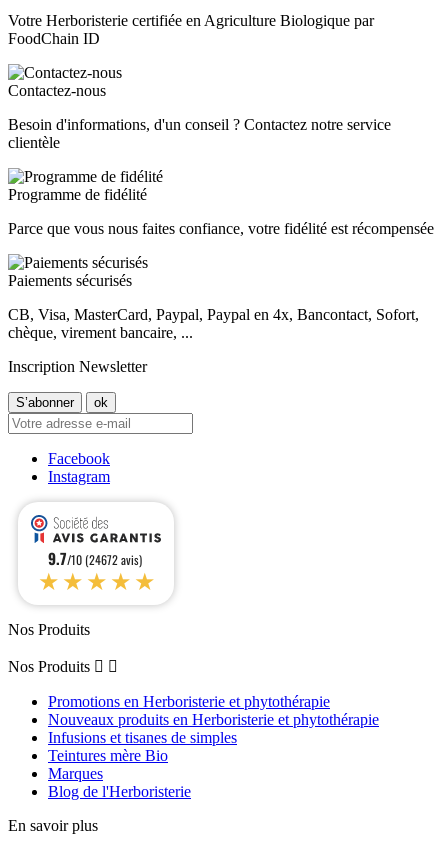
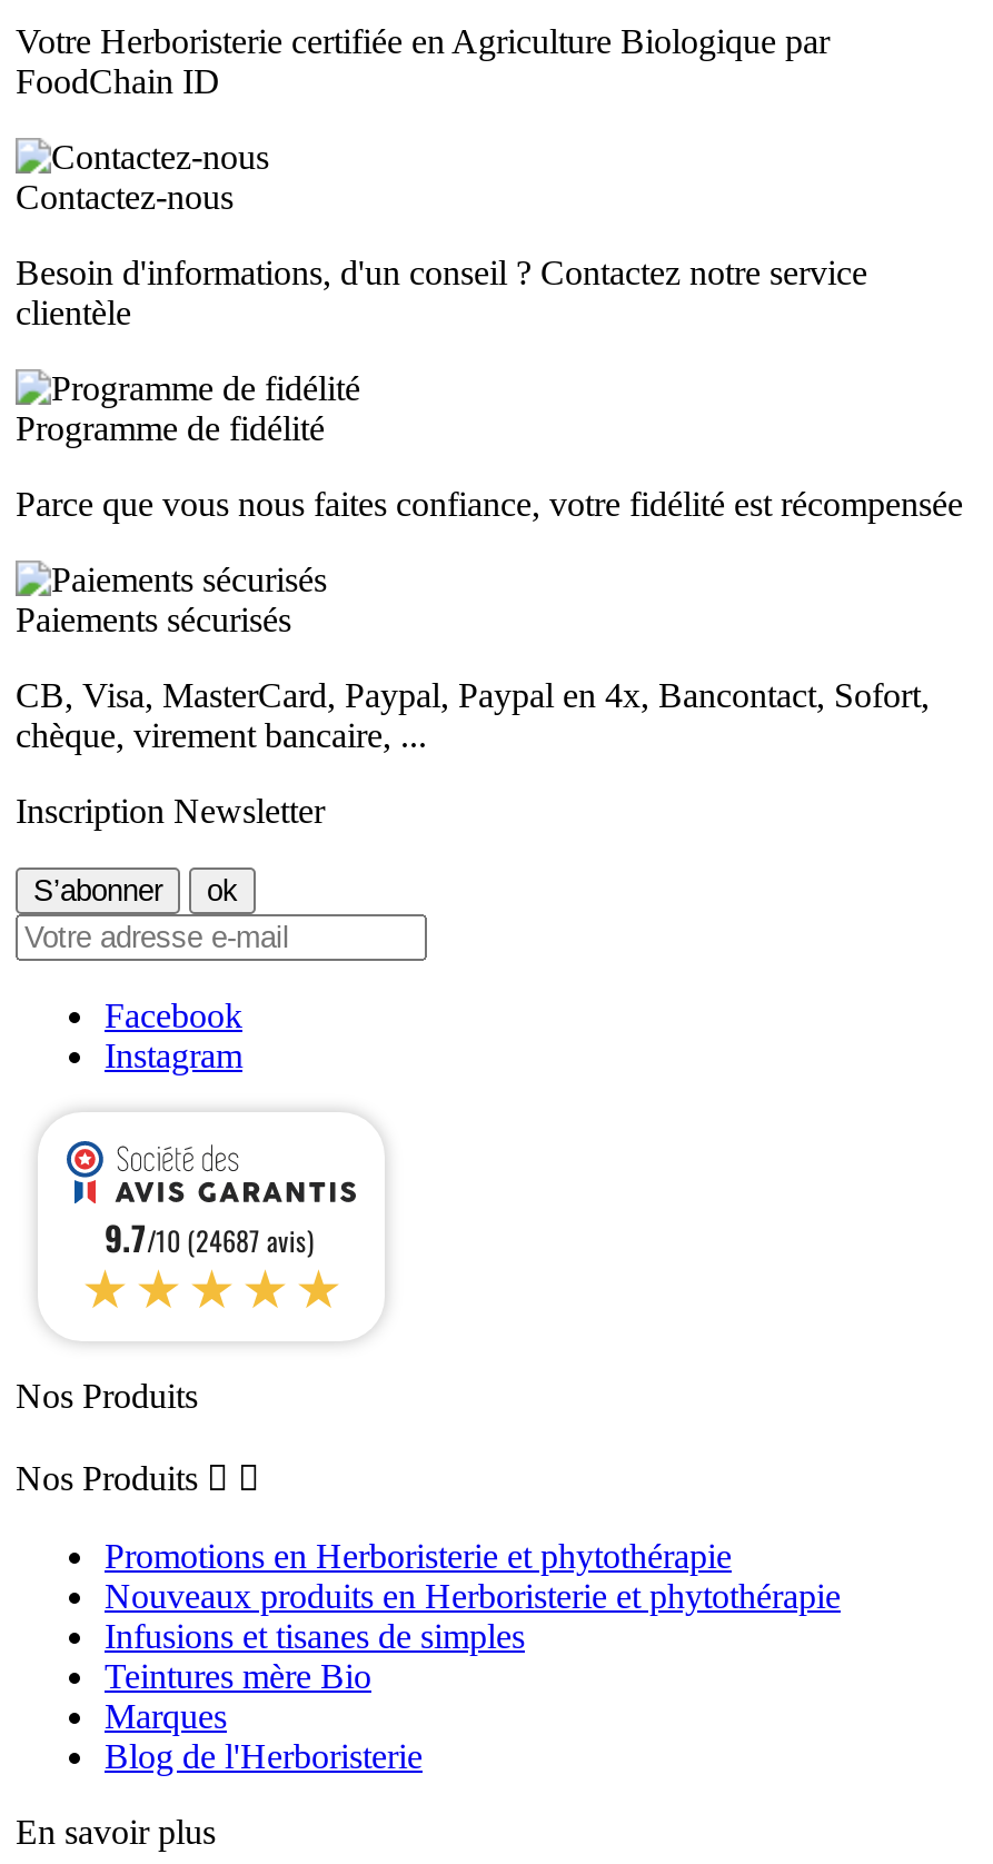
[48,547,142,569] 9.7/10 (24672 avis) -> [105,1213,314,1262] 9.7/10 (24687 avis)

